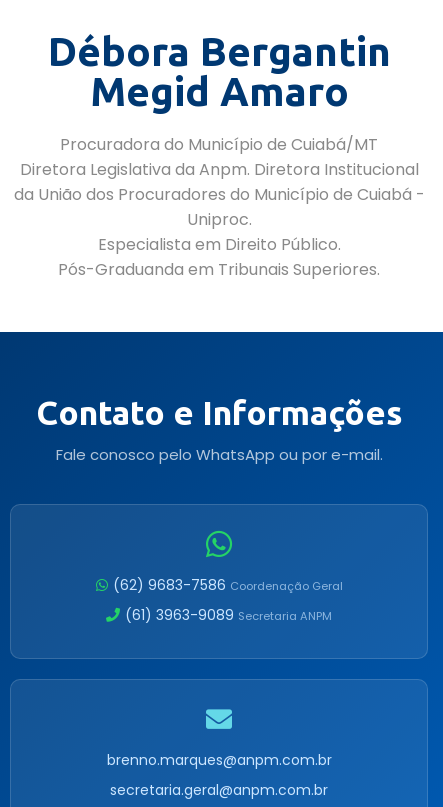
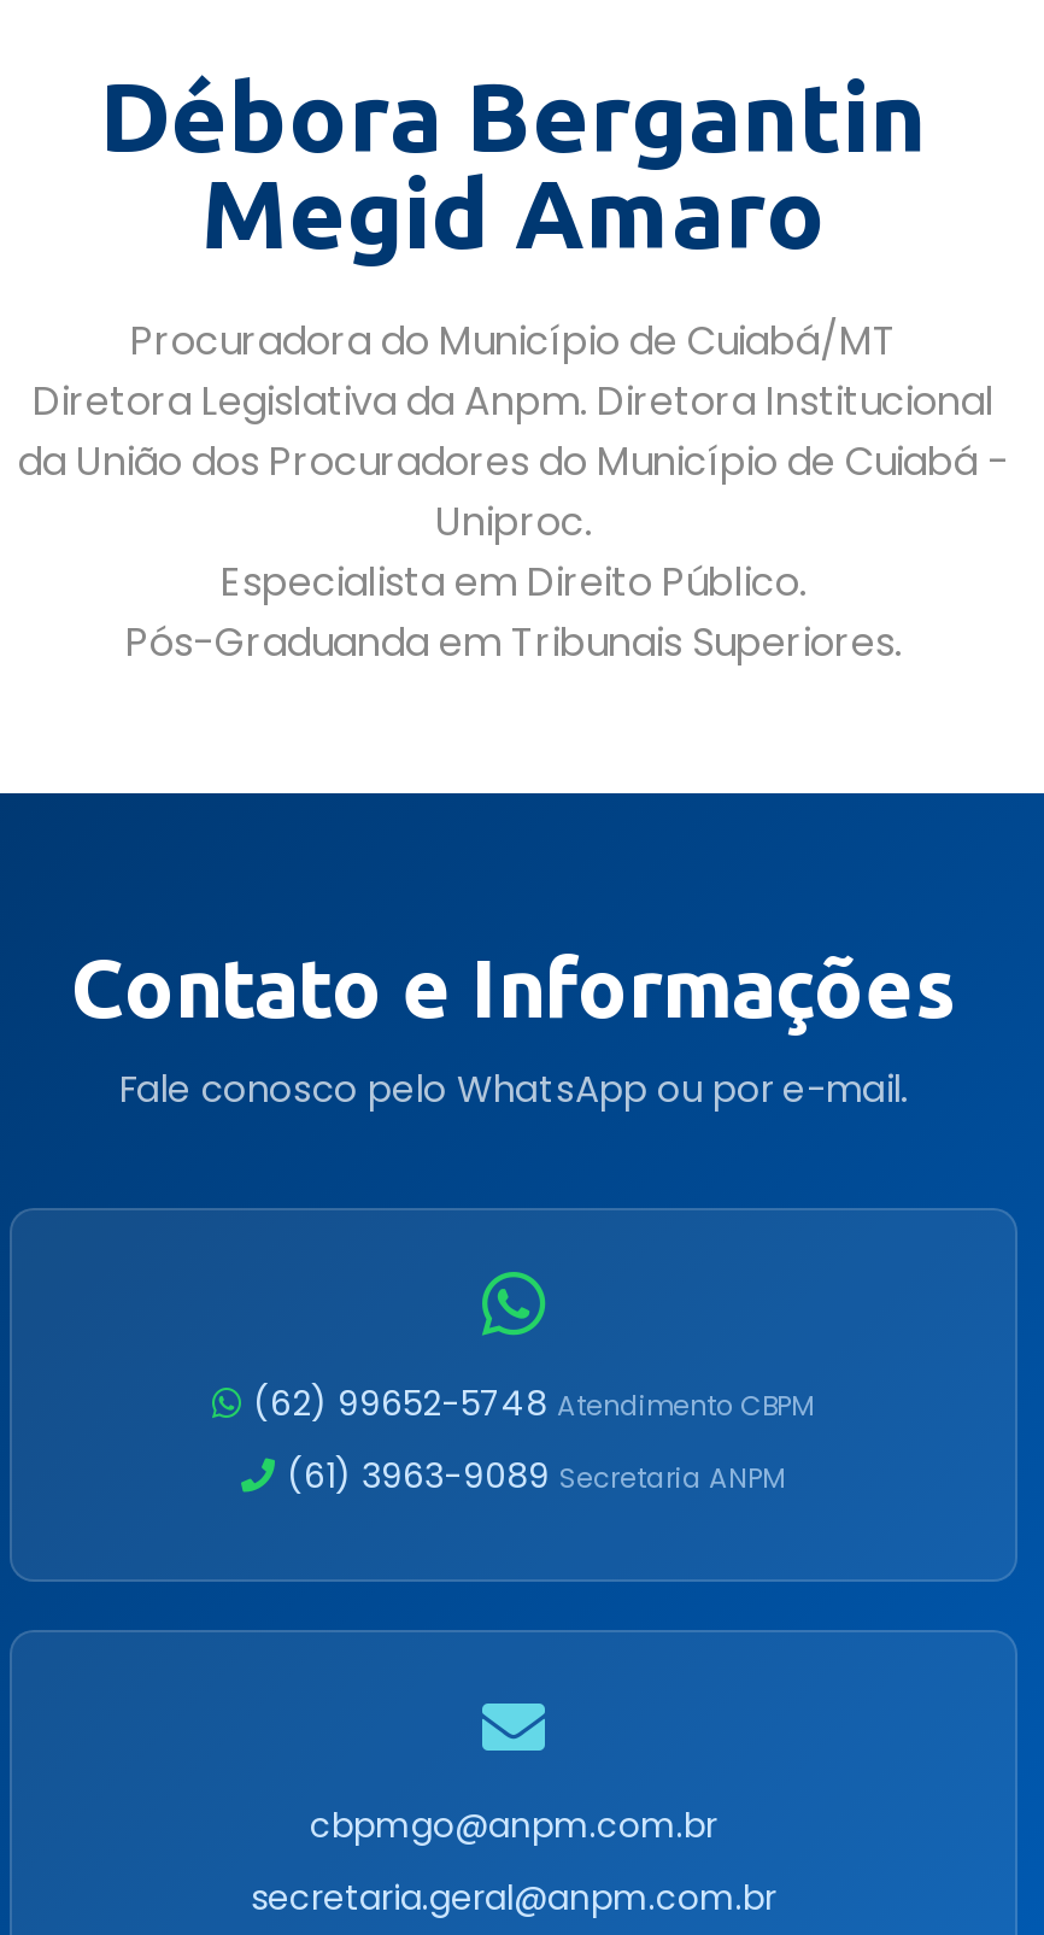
[112,575,342,595] (62) 9683-7586 Coordenação Geral -> [253,1379,815,1427] (62) 99652-5748 Atendimento CBPM
[106,750,331,770] brenno.marques@anpm.com.br -> [310,1801,717,1849] cbpmgo@anpm.com.br

